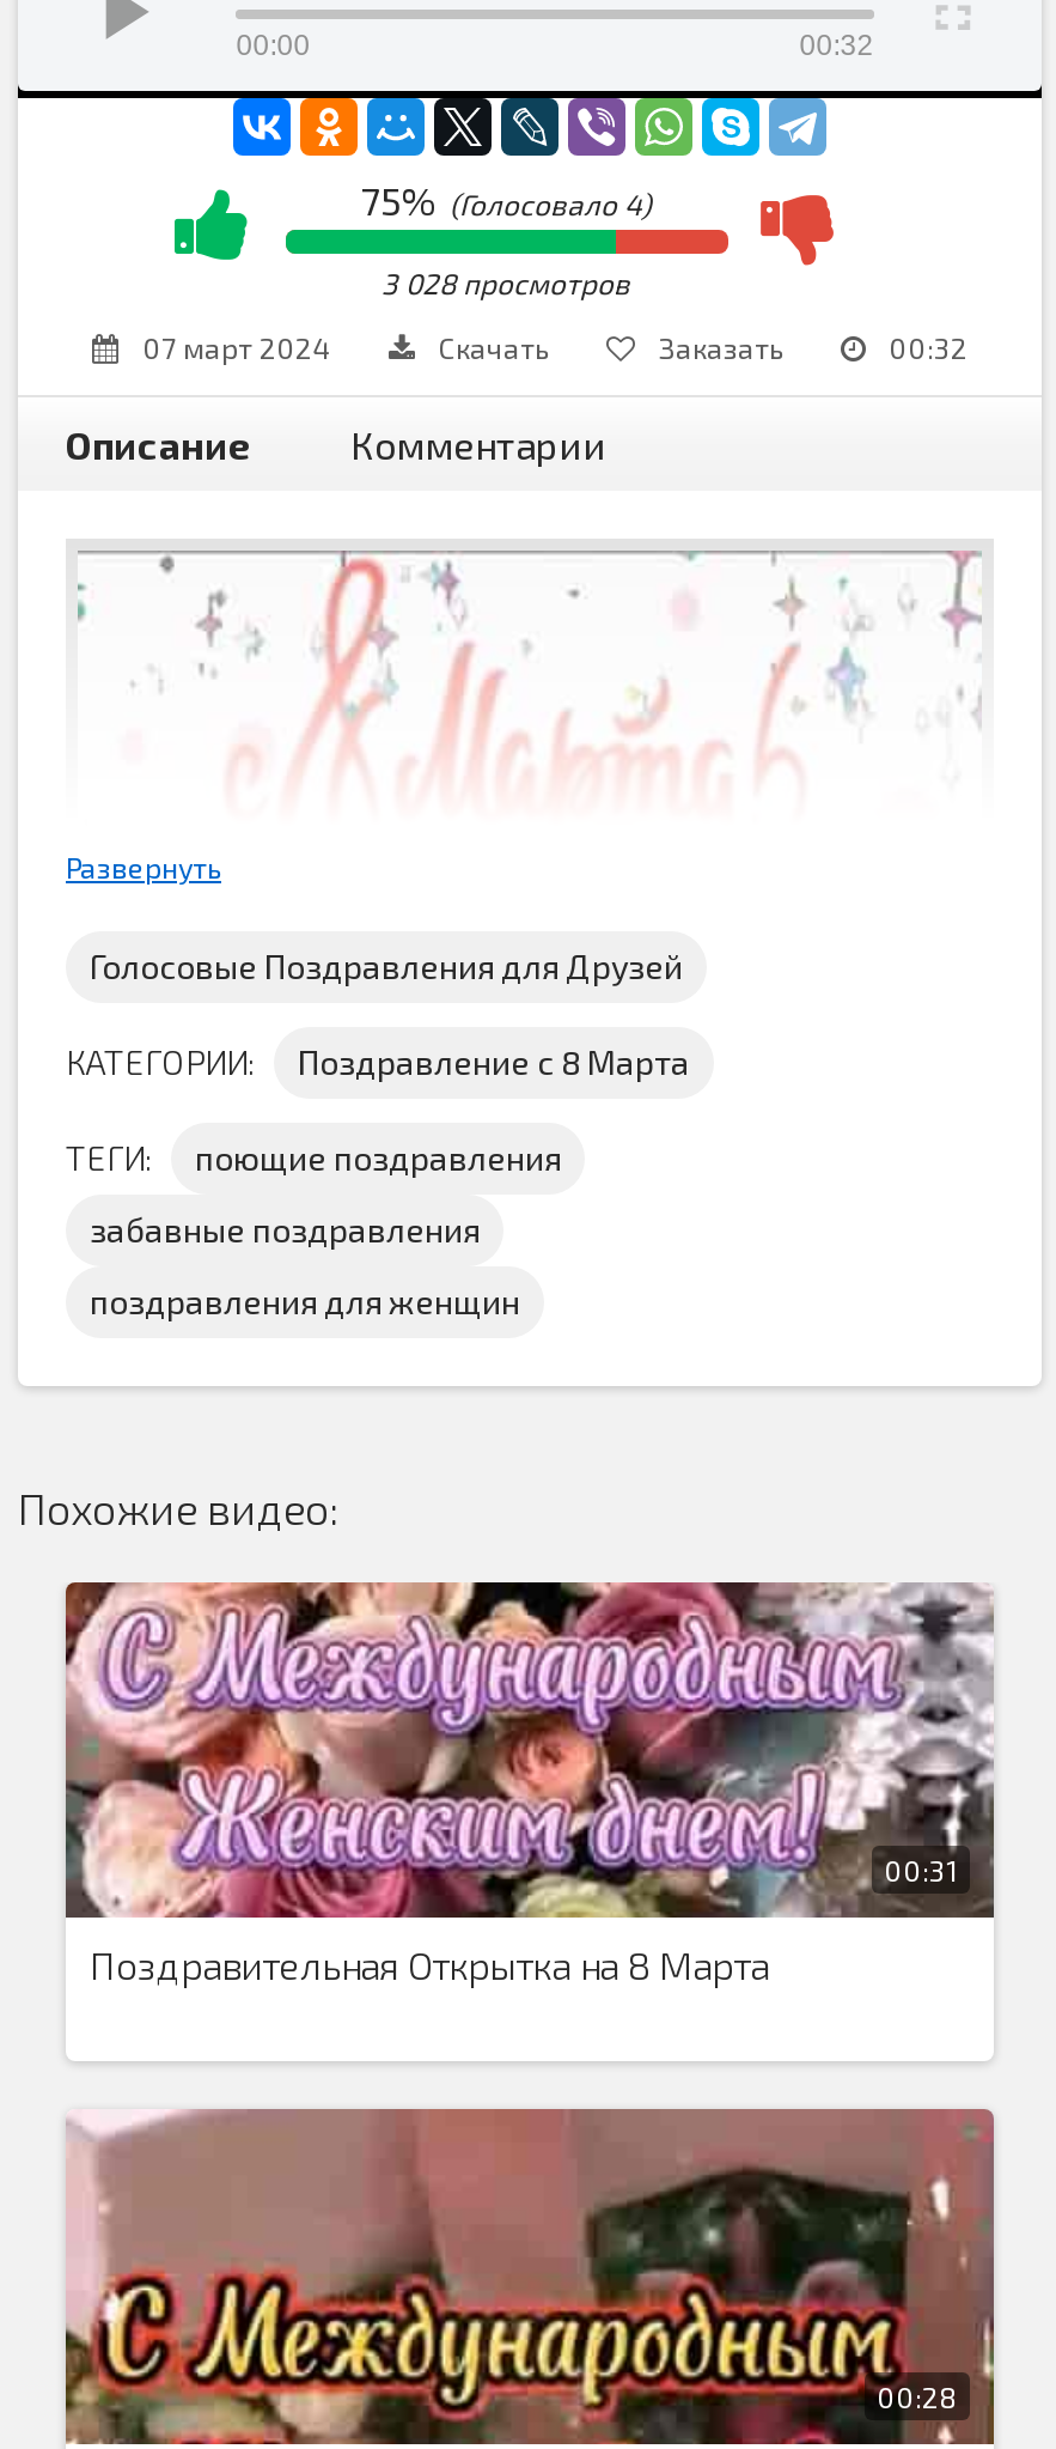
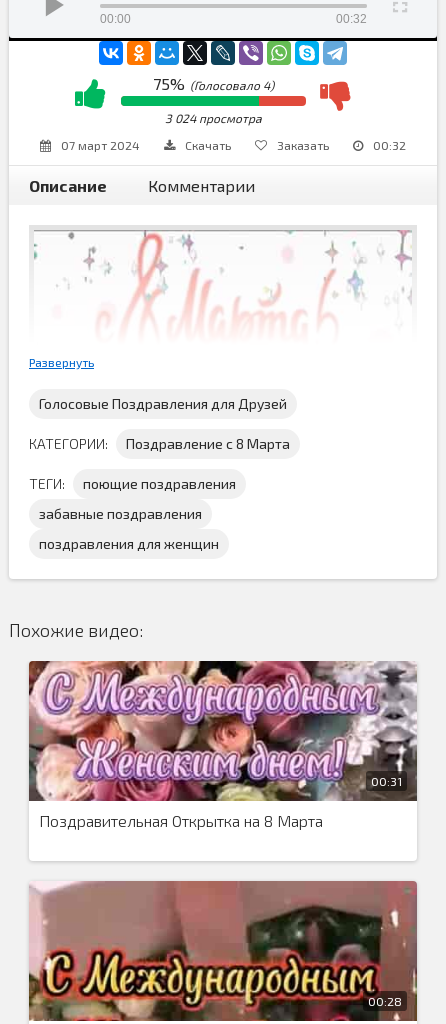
[381,265,630,299] 3 028 просмотров -> [164,111,261,125] 3 024 просмотра

